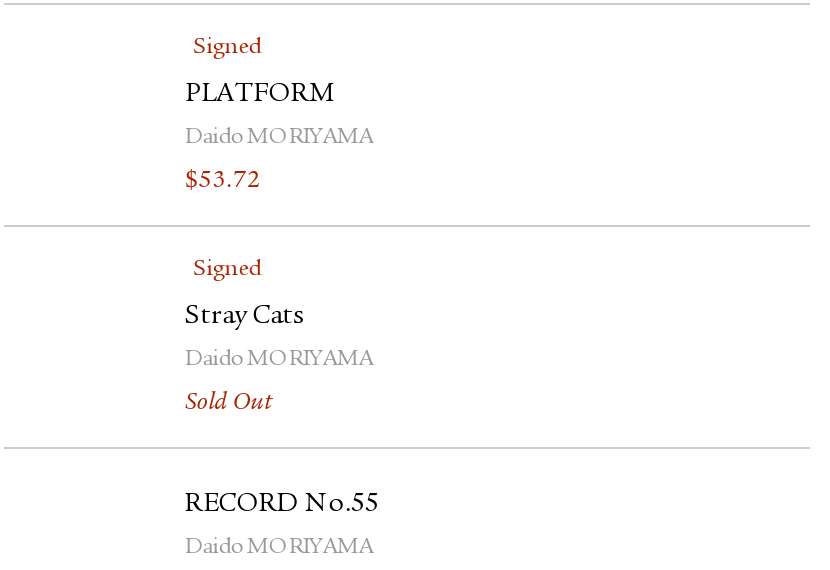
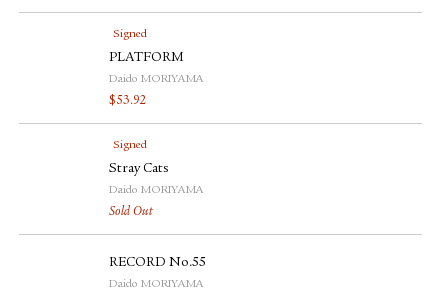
[185,170,261,196] $53.72 -> [109,95,147,108] $53.92

